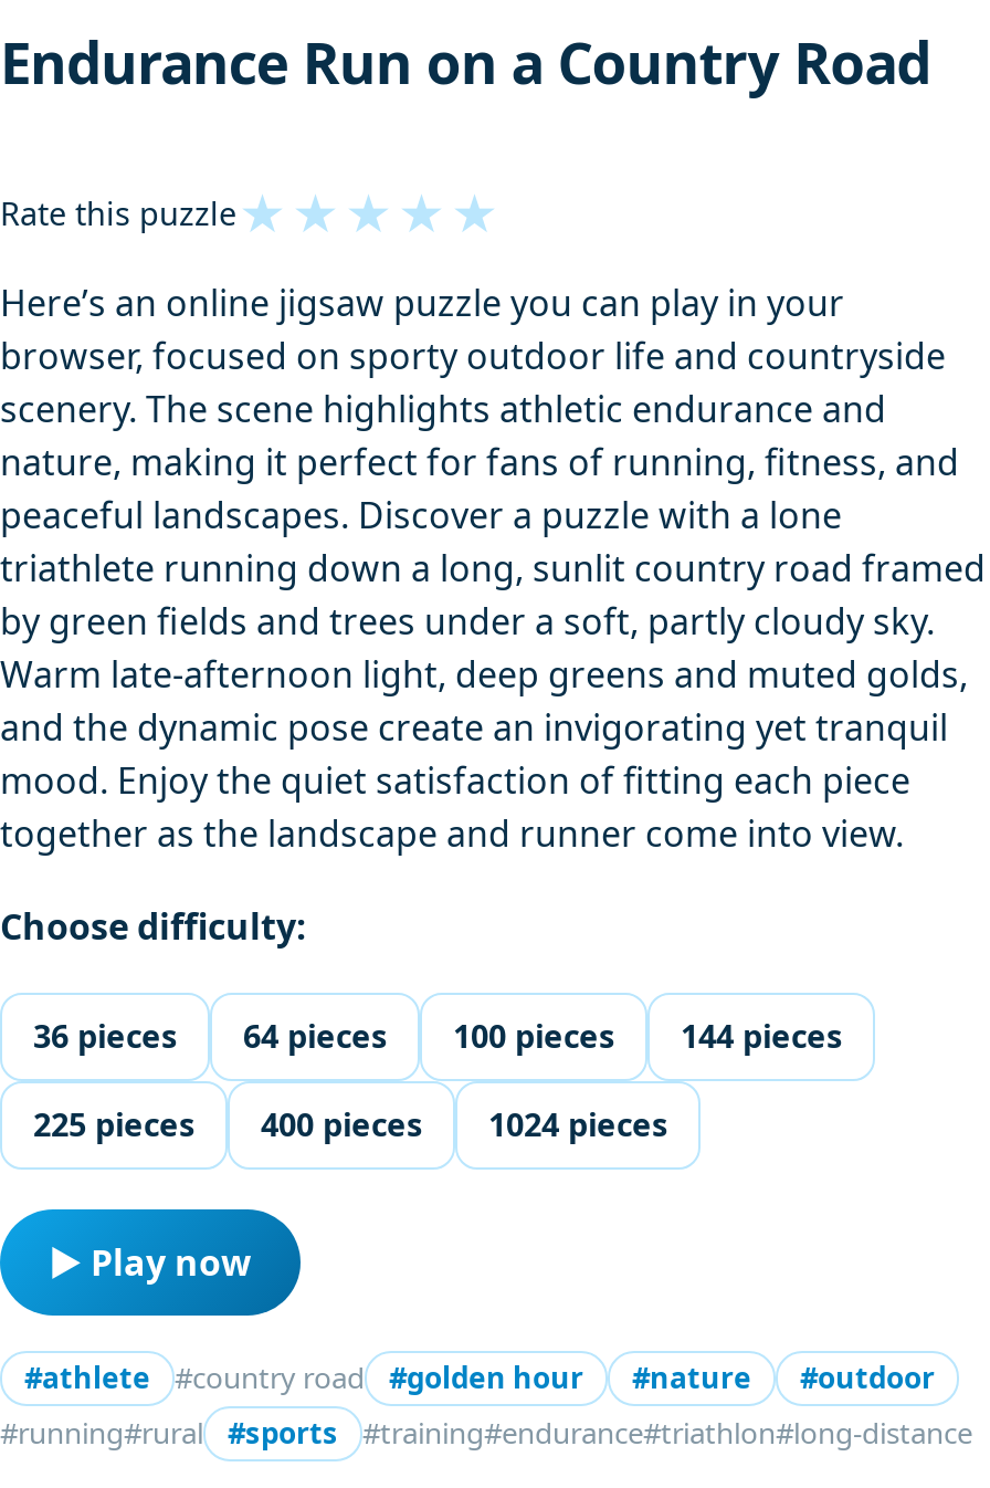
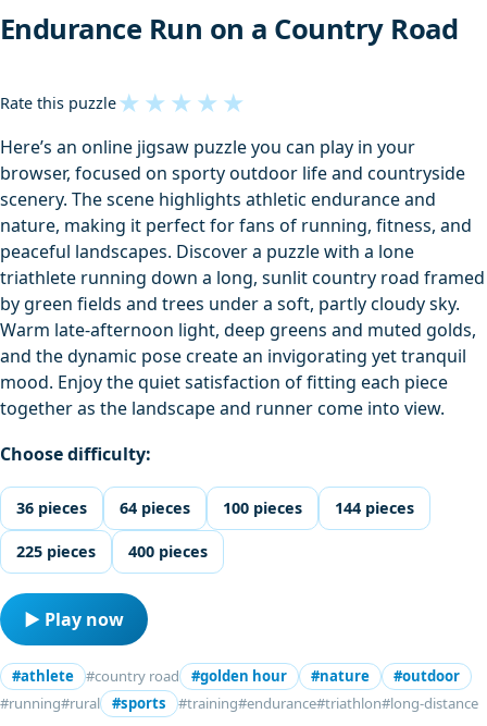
[488,1104,667,1146] 1024 pieces -> none

